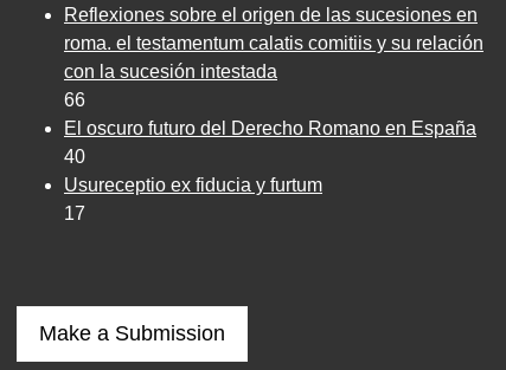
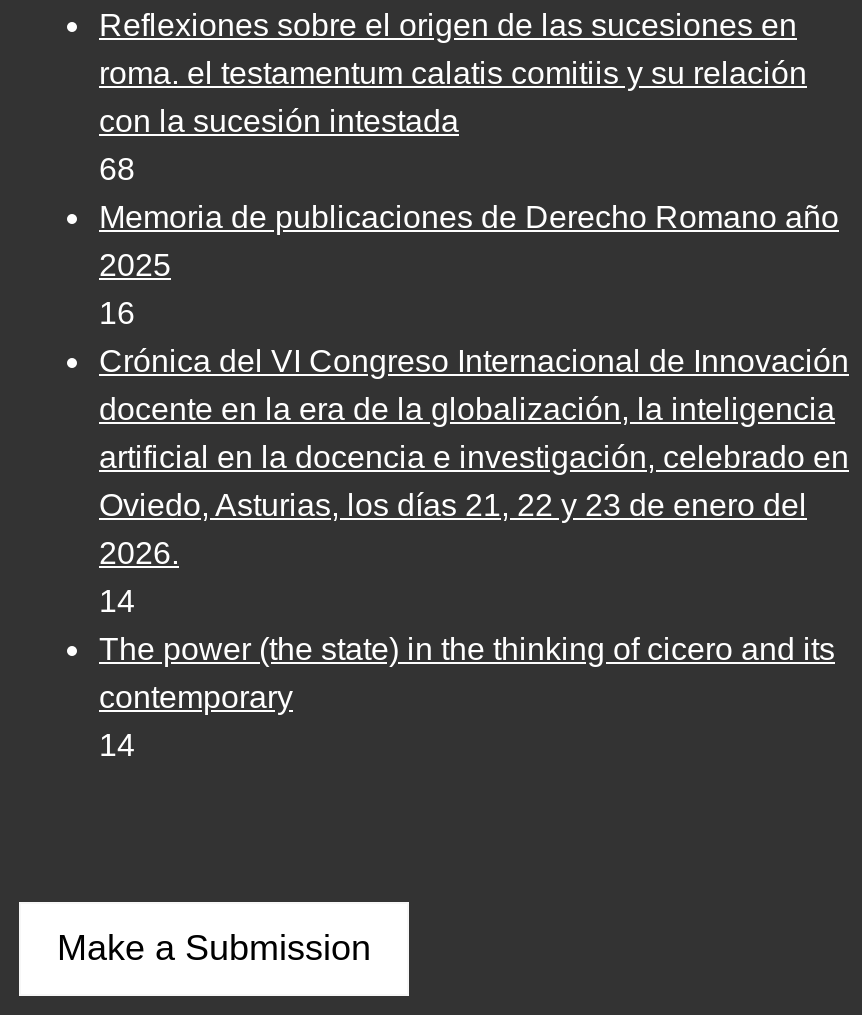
[64,90,476,224] 66 | El oscuro futuro del Derecho Romano en España | 40 | Usureceptio ex fiducia y furtum | 17 -> [99,153,849,763] 68 | Memoria de publicaciones de Derecho Romano año | 2025 | 16 | Crónica del VI Congreso Internacional de Innovación | docente en la era de la globalización, la inteligencia | artificial en la docencia e investigación, celebrado en | Oviedo, Asturias, los días 21, 22 y 23 de enero del | 2026. | 14 | The power (the state) in the thinking of cicero and its | contemporary | 14

